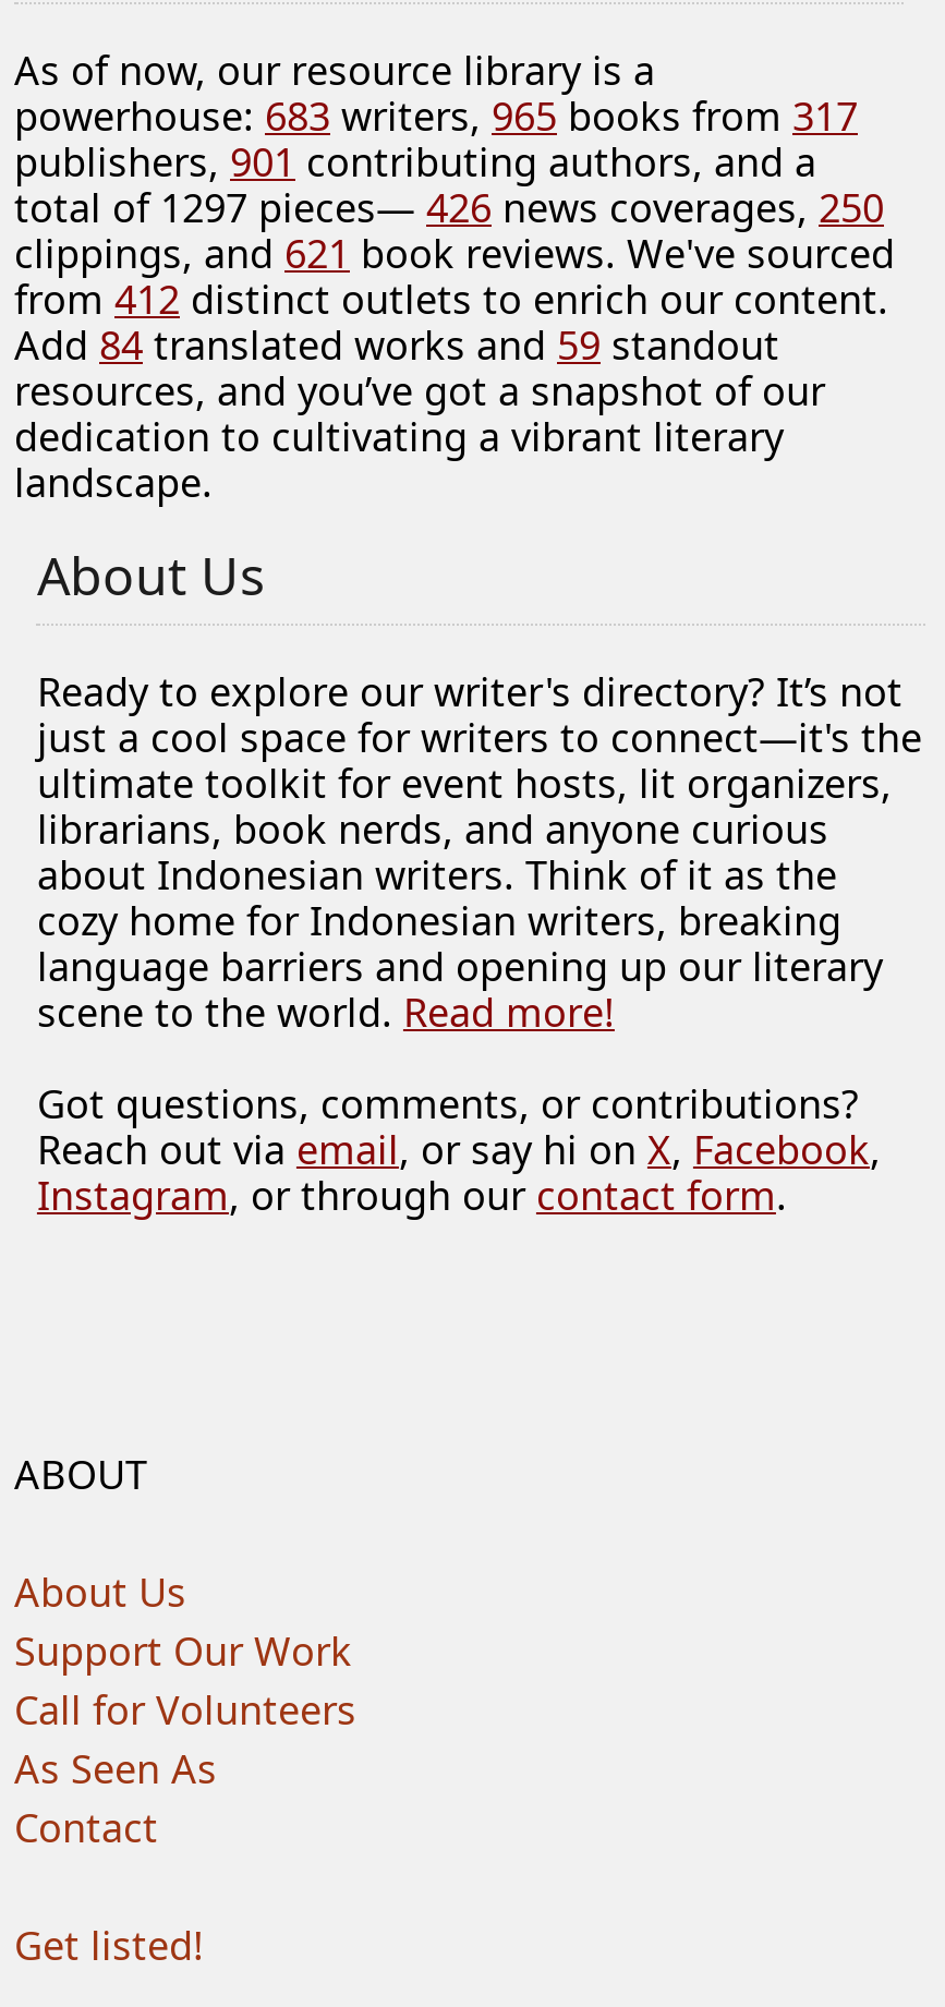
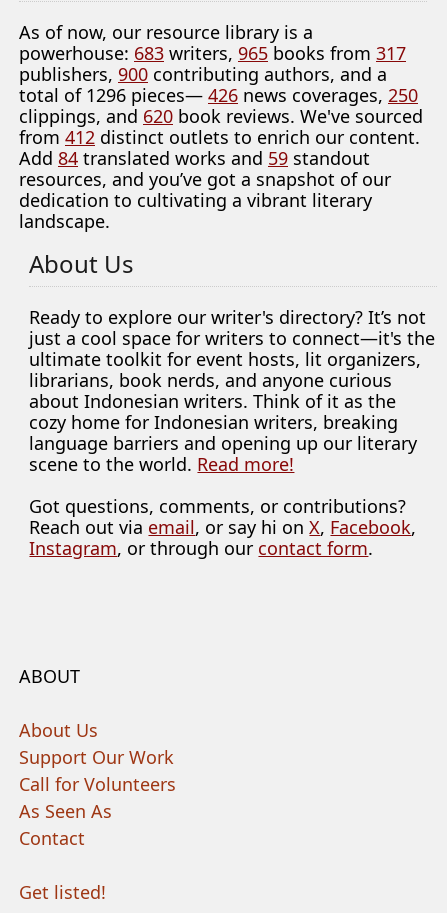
[14,135,816,188] publishers, 901contributing authors, and a -> [19,62,387,86] publishers, 900contributing authors, and a
[14,181,884,233] total of 1297 pieces— 426 news coverages, 250 -> [19,83,418,107] total of 1296 pieces— 426 news coverages, 250
[14,227,895,279] clippings, and 621 book reviews. We've sourced -> [19,104,423,128] clippings, and 620 book reviews. We've sourced

